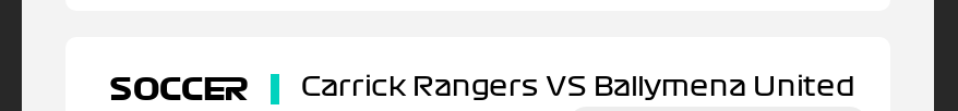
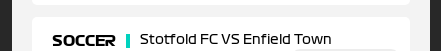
[301,74,855,100] Carrick Rangers VS Ballymena United -> [140,34,332,46] Stotfold FC VS Enfield Town

